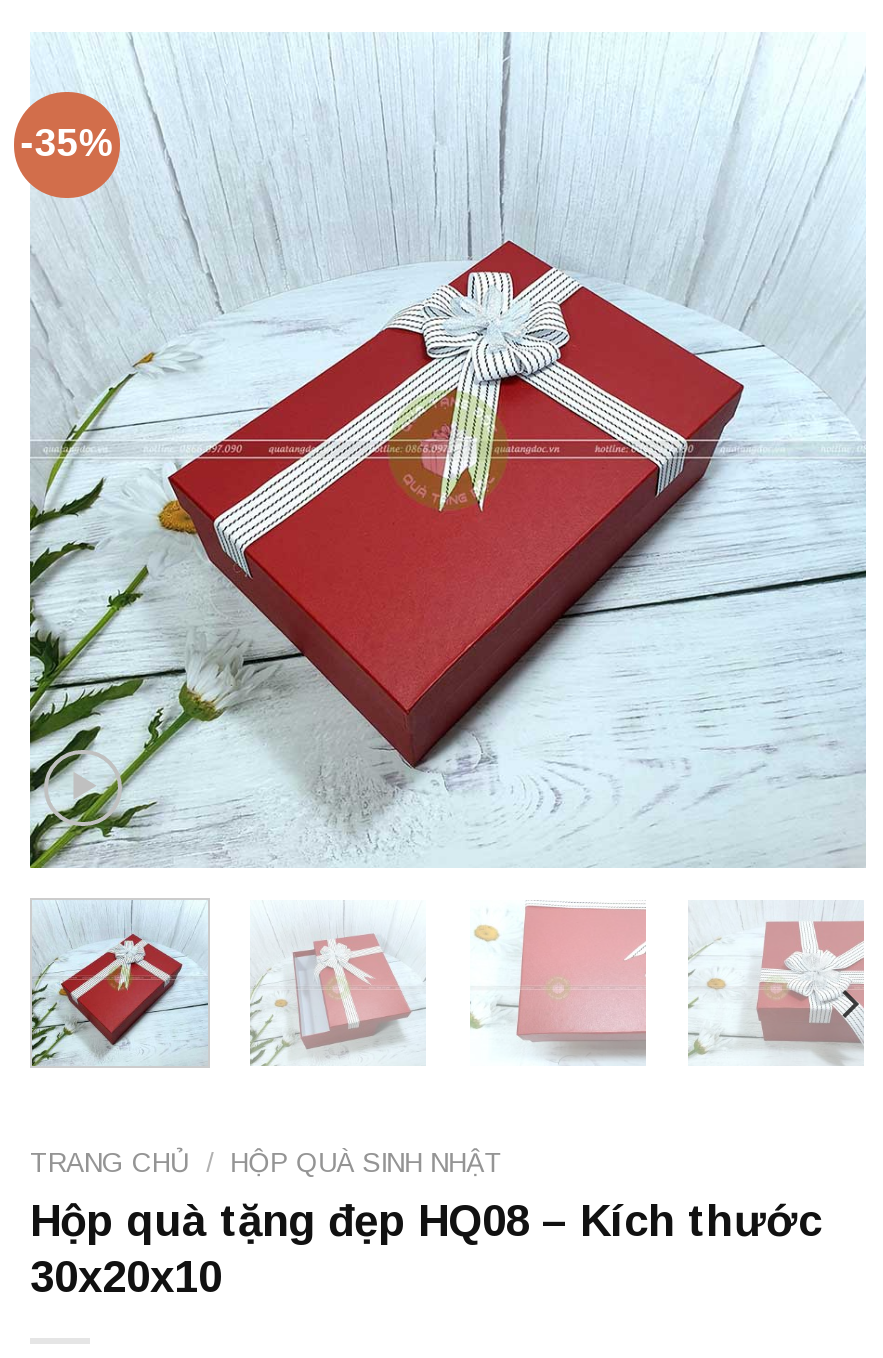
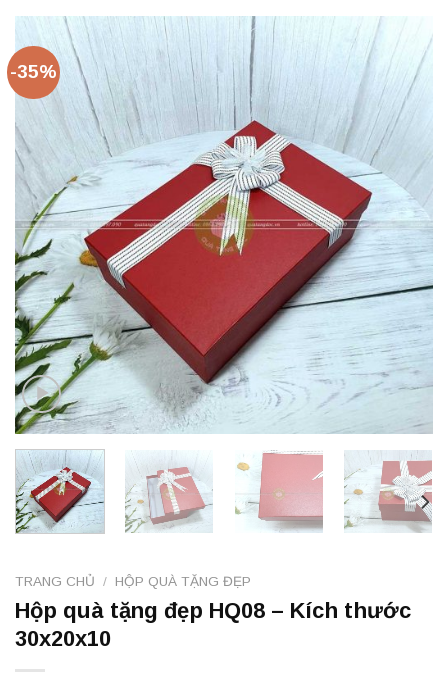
[30,1148,502,1178] TRANG CHỦ / HỘP QUÀ SINH NHẬT -> [15,574,251,589] TRANG CHỦ / HỘP QUÀ TẶNG ĐẸP

